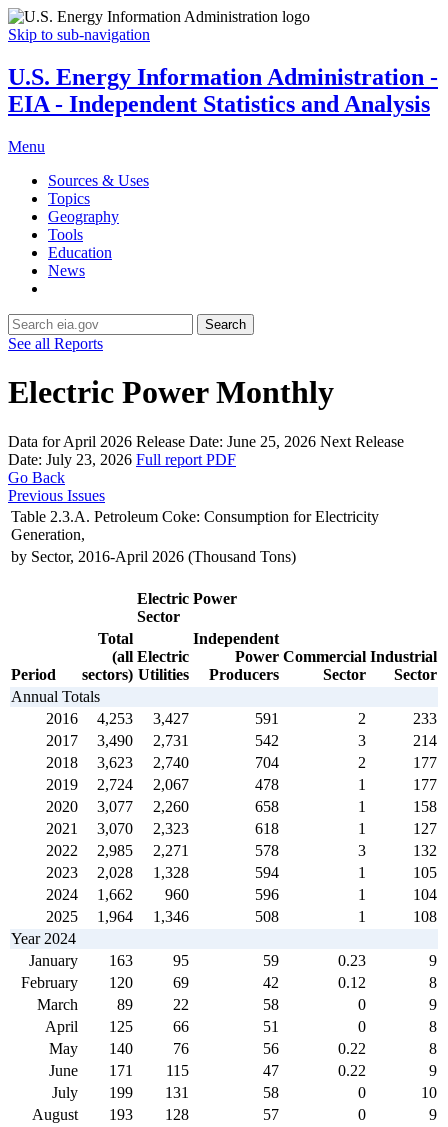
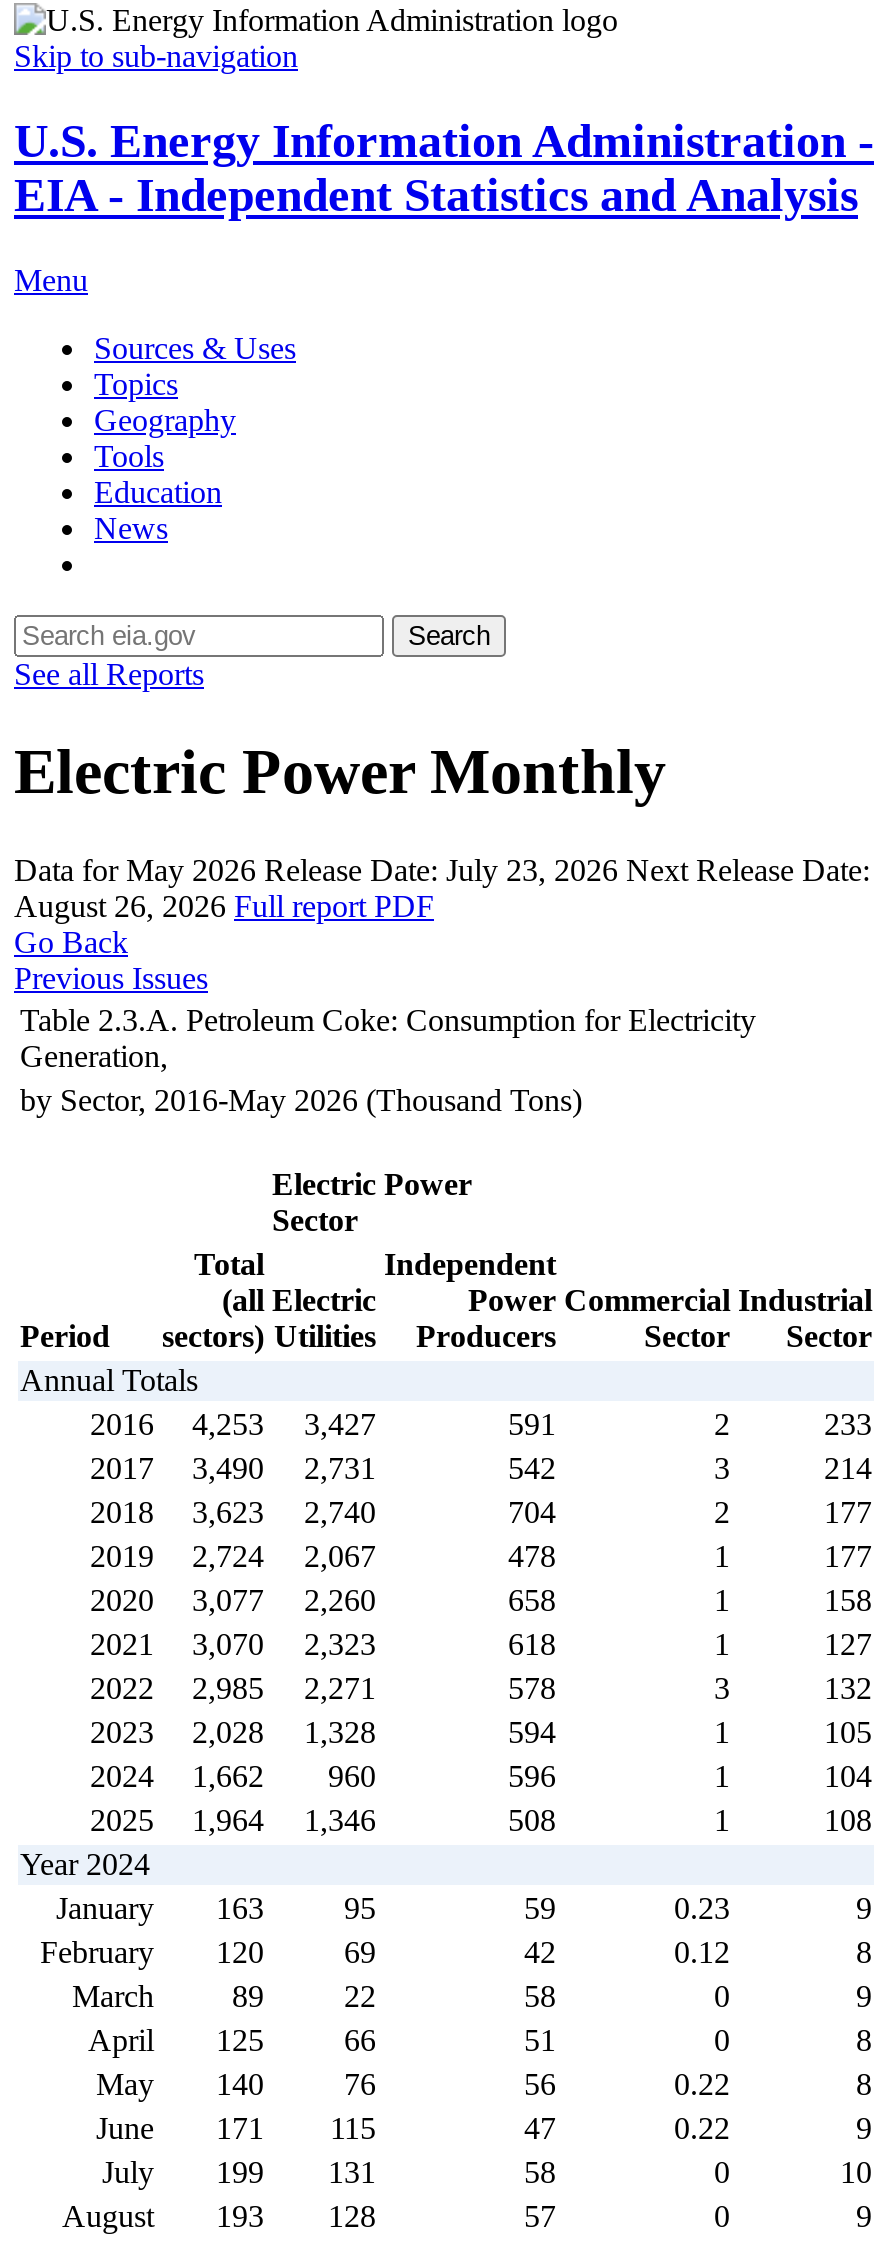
[8,433,404,468] Data for April 2026 Release Date: June 25, 2026 Next Release | Date: July 23, 2026 Full report PDF -> [14,852,870,922] Data for May 2026 Release Date: July 23, 2026 Next Release Date: | August 26, 2026 Full report PDF
[11,548,296,565] by Sector, 2016-April 2026 (Thousand Tons) -> [20,1082,582,1116] by Sector, 2016-May 2026 (Thousand Tons)

